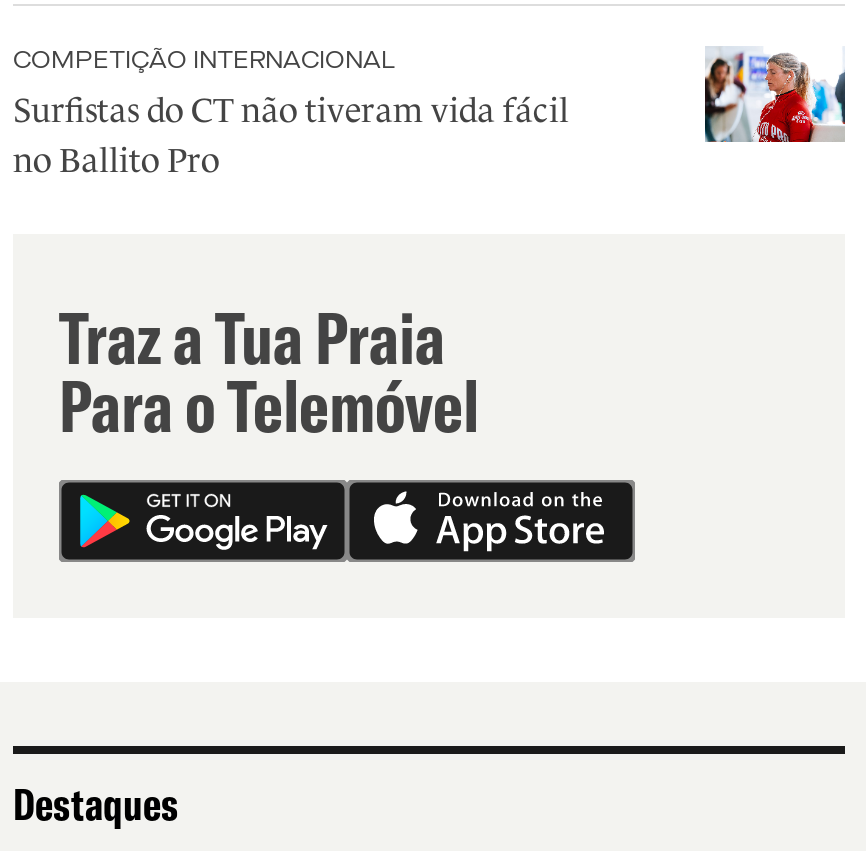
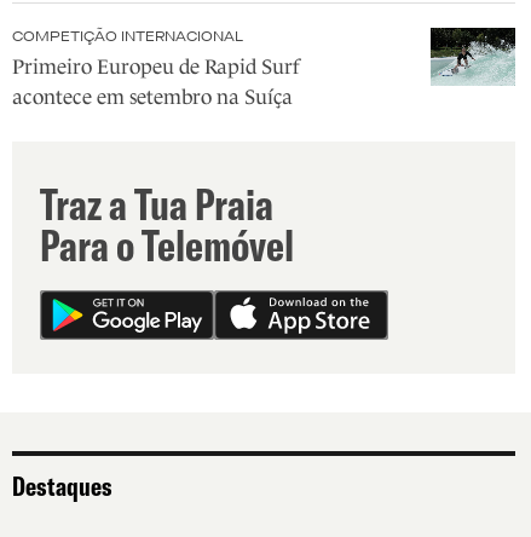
[703,46,847,144] [image] -> [429,27,516,86] [image]
[13,93,569,181] Surfistas do CT não tiveram vida fácil | no Ballito Pro -> [12,56,300,109] Primeiro Europeu de Rapid Surf | acontece em setembro na Suíça

